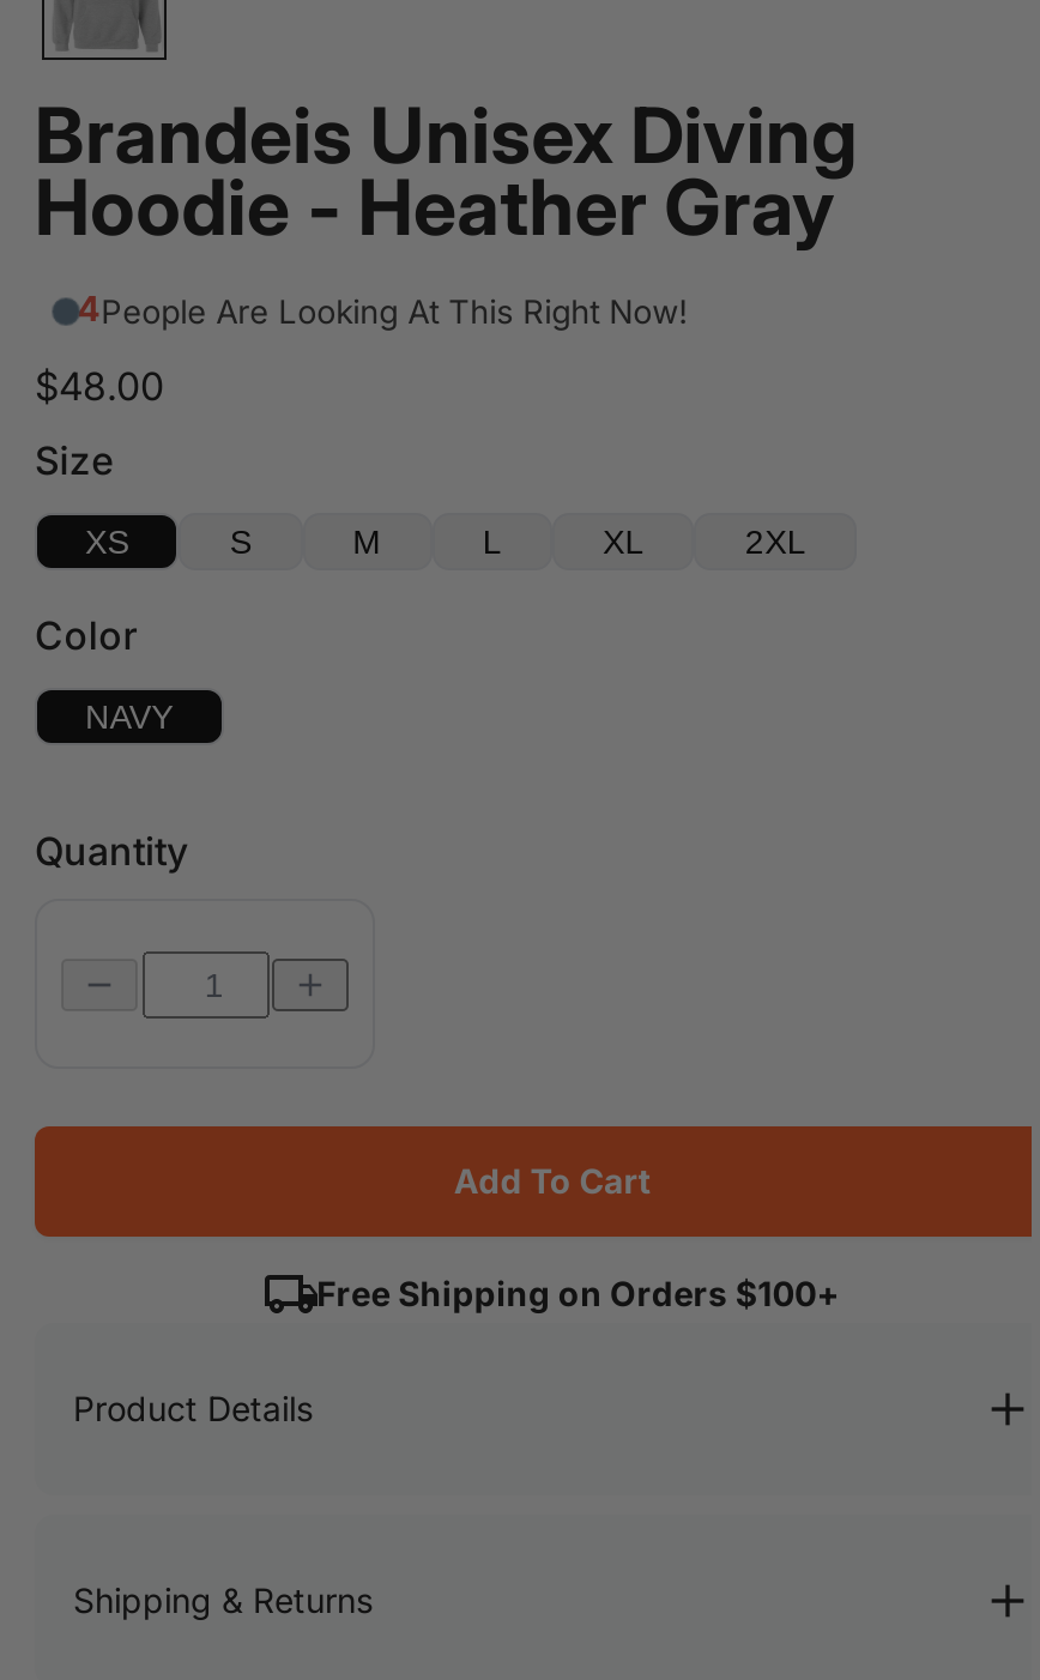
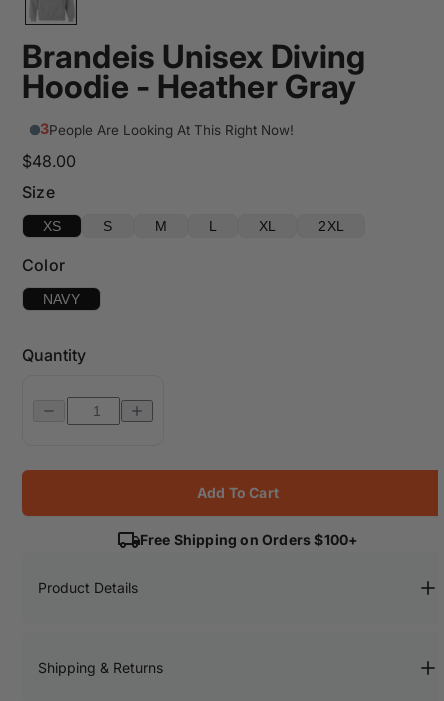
[77,288,688,331] 4People Are Looking At This Right Now! -> [40,120,294,138] 3People Are Looking At This Right Now!

